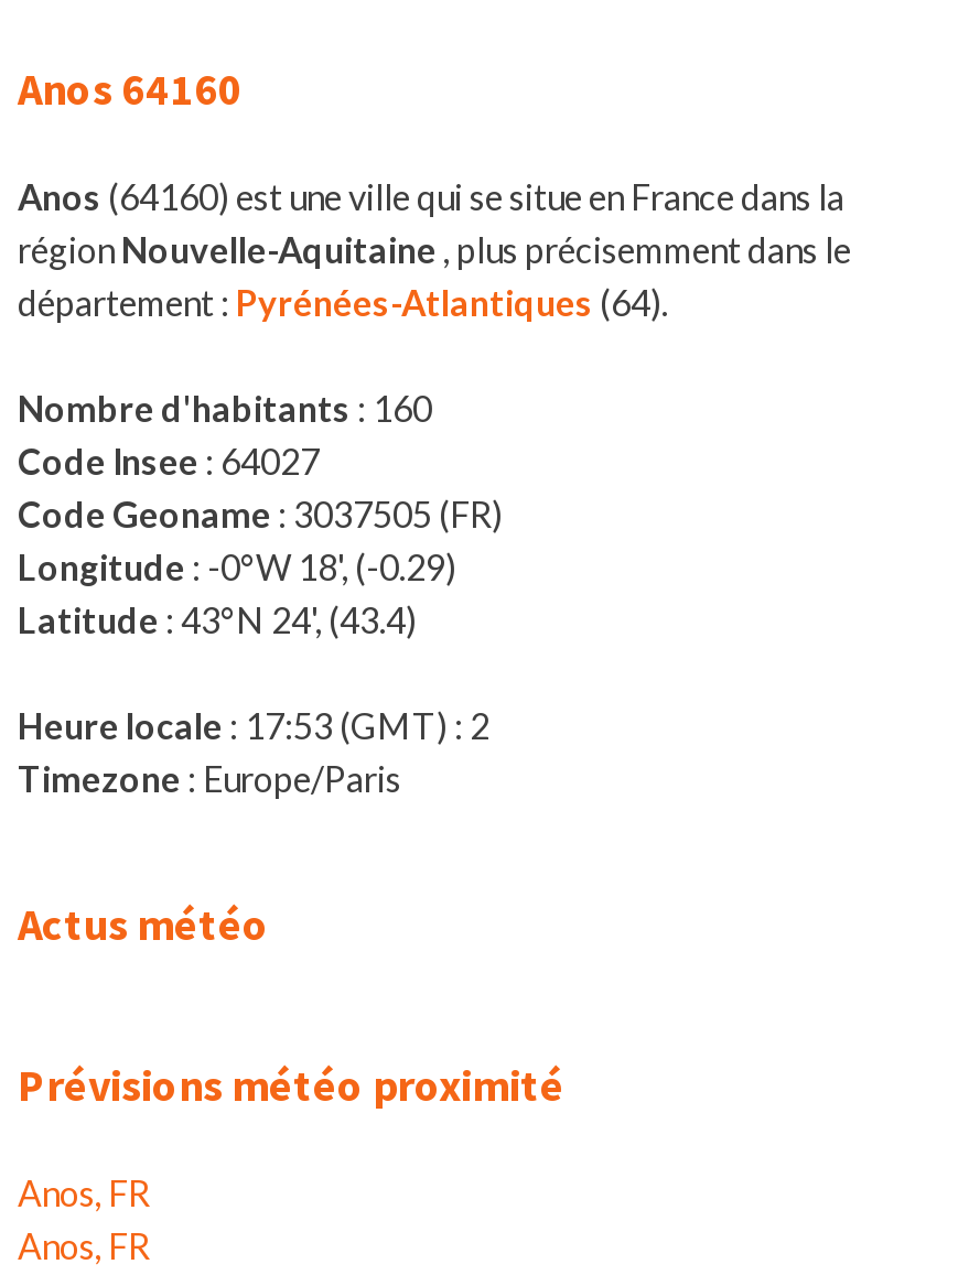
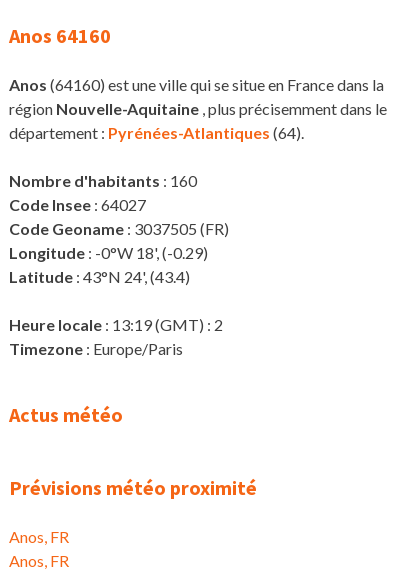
[18,704,489,746] Heure locale: 17:53 (GMT) : 2 -> [9,315,223,334] Heure locale: 13:19 (GMT) : 2

